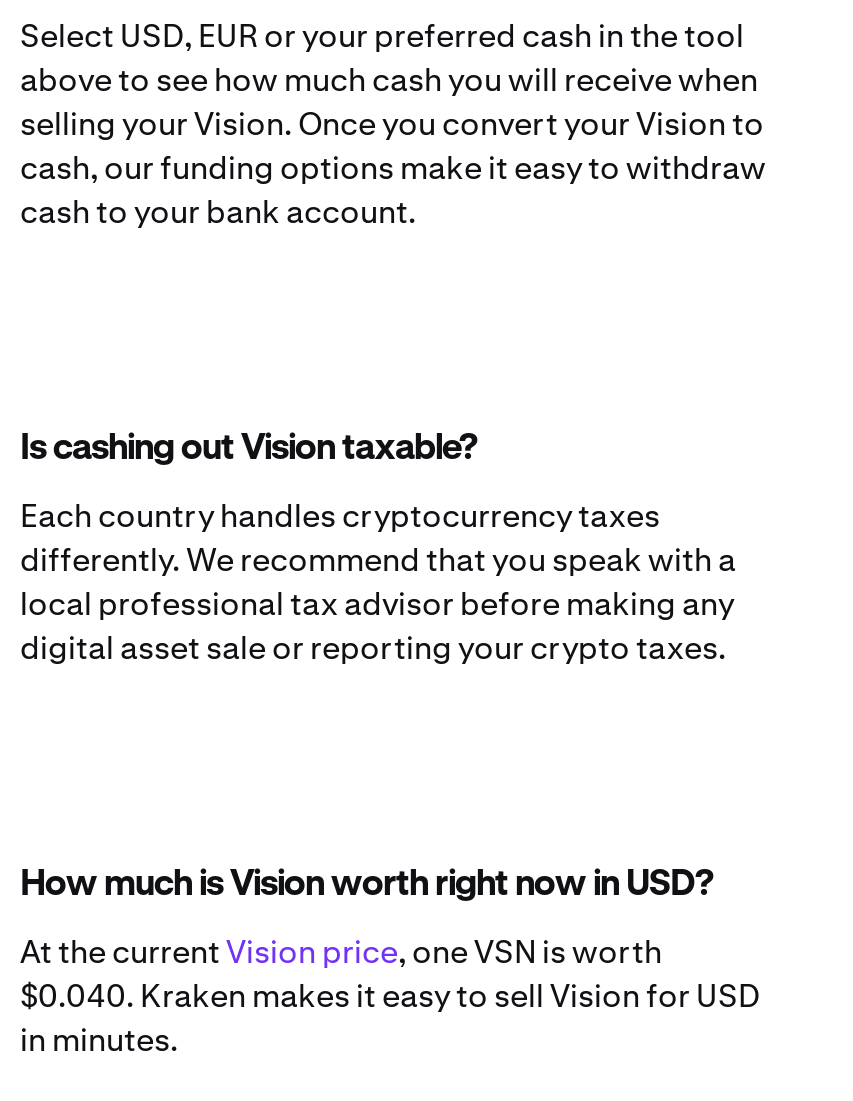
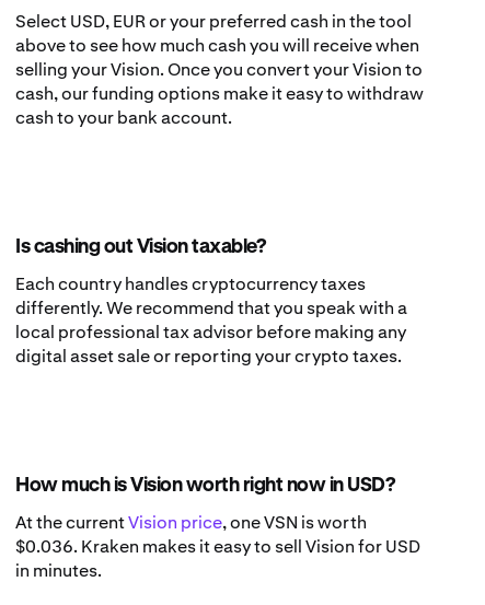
[20,976,760,1018] $0.040. Kraken makes it easy to sell Vision for USD -> [15,535,420,558] $0.036. Kraken makes it easy to sell Vision for USD

